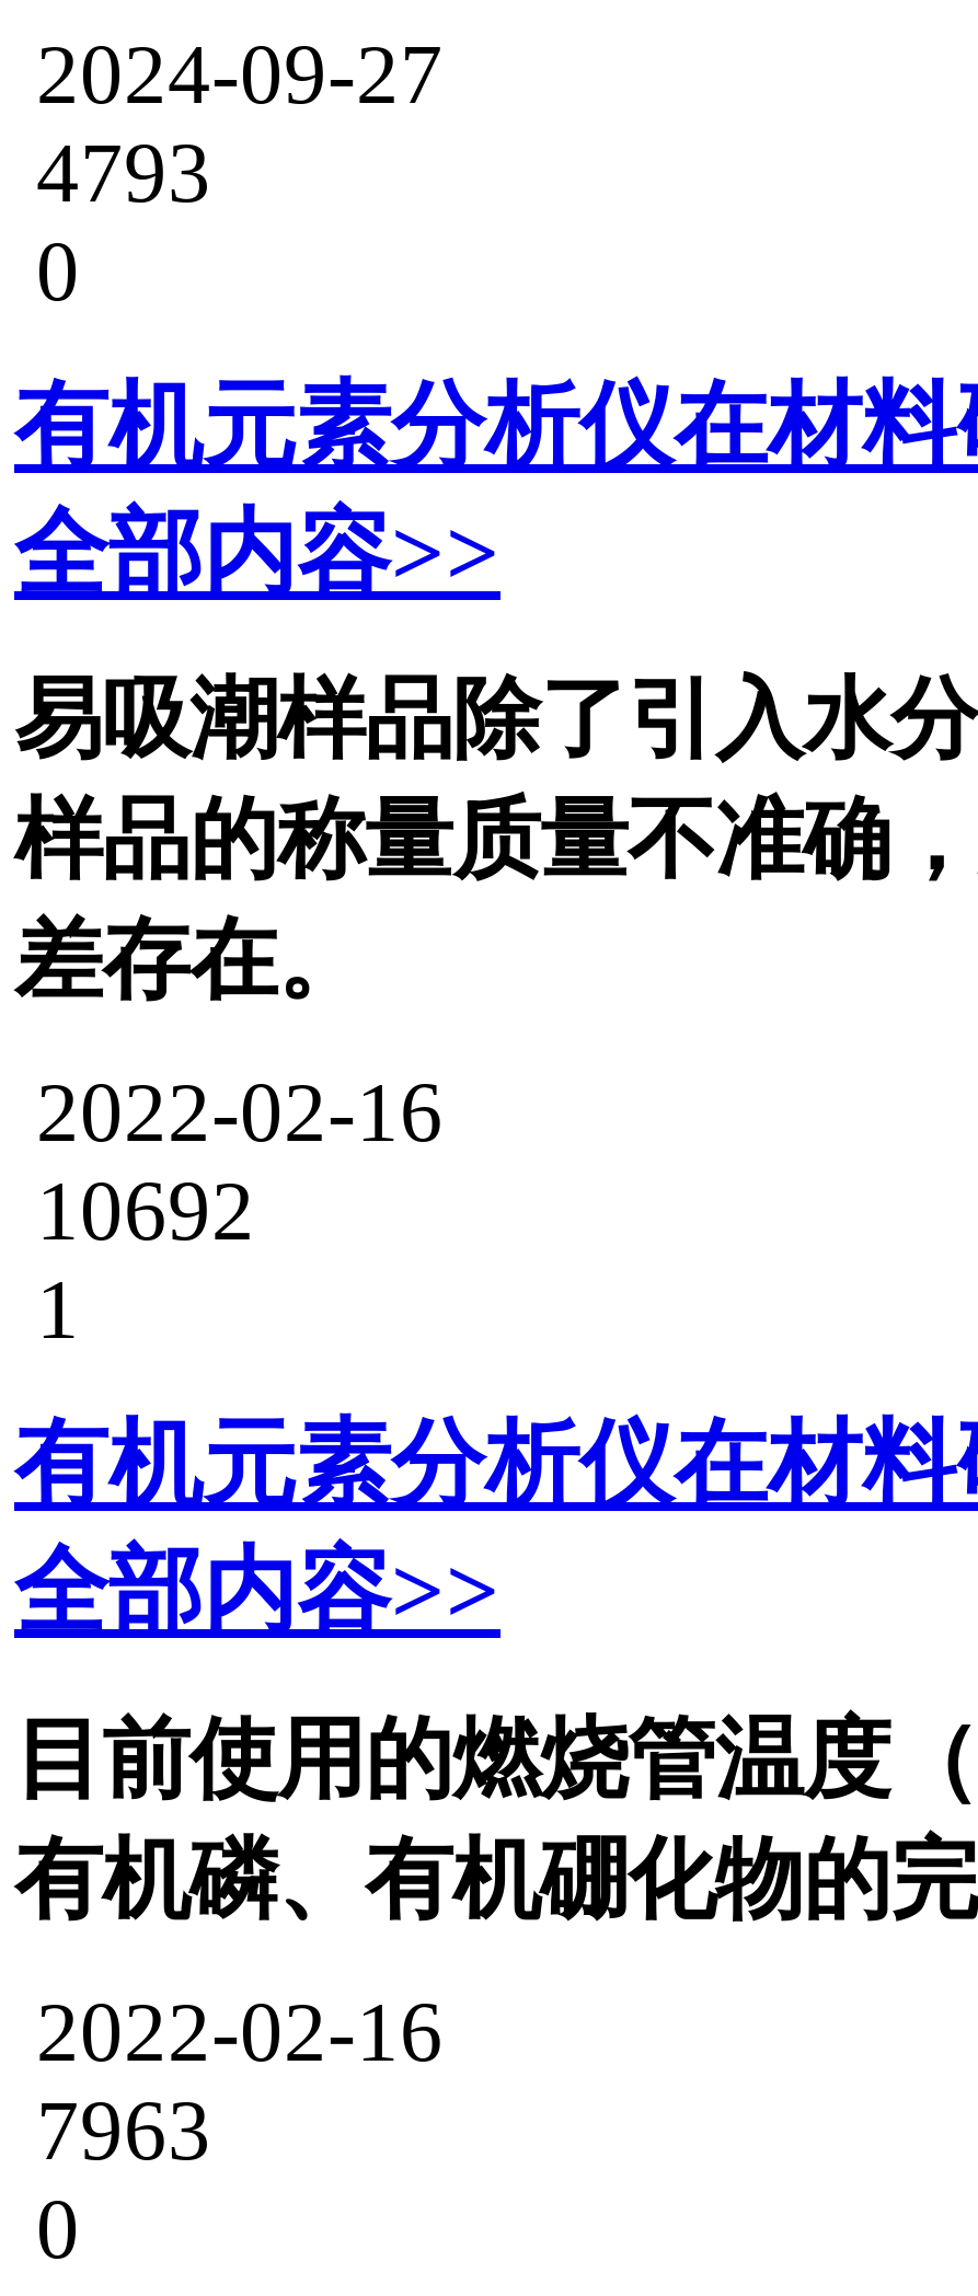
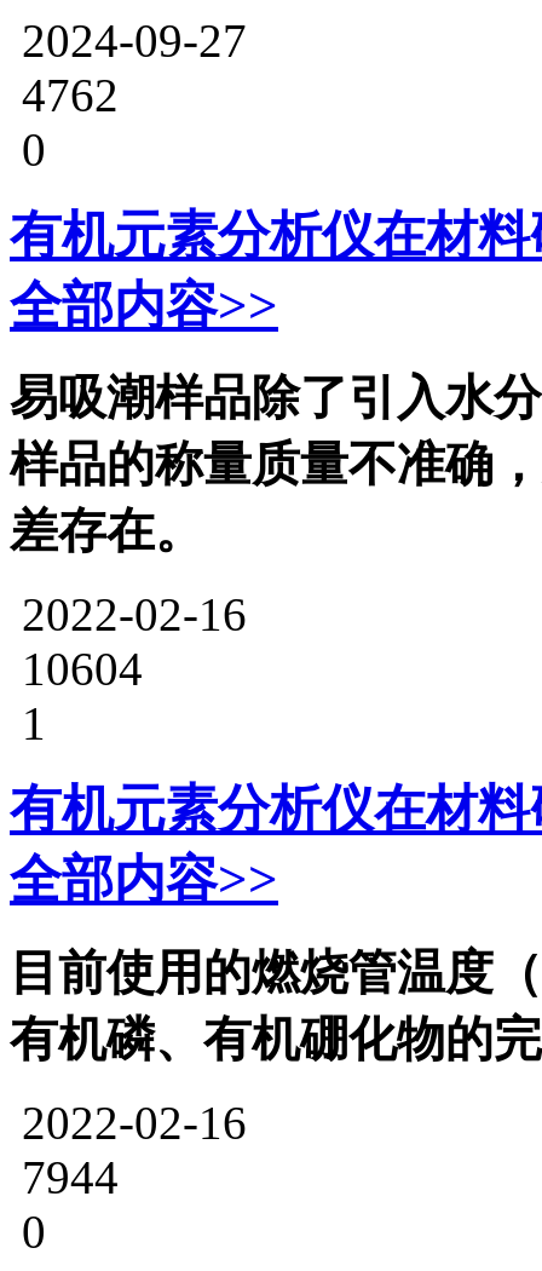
[14,124,211,218] 4793 -> [10,69,119,121] 4762
[14,1163,255,1257] 10692 -> [10,643,143,695] 10604
[14,2082,211,2176] 7963 -> [10,1151,119,1203] 7944

